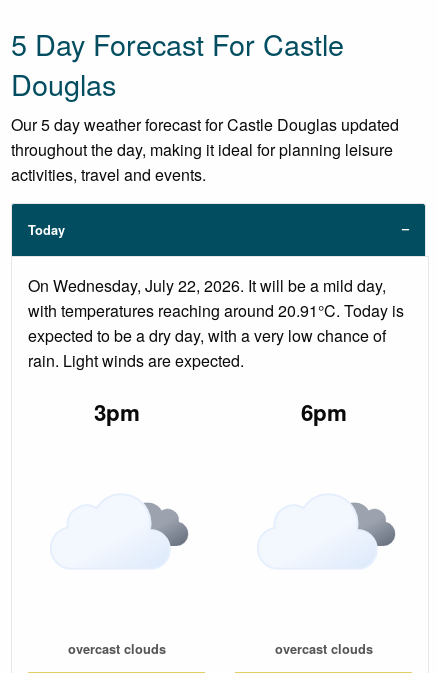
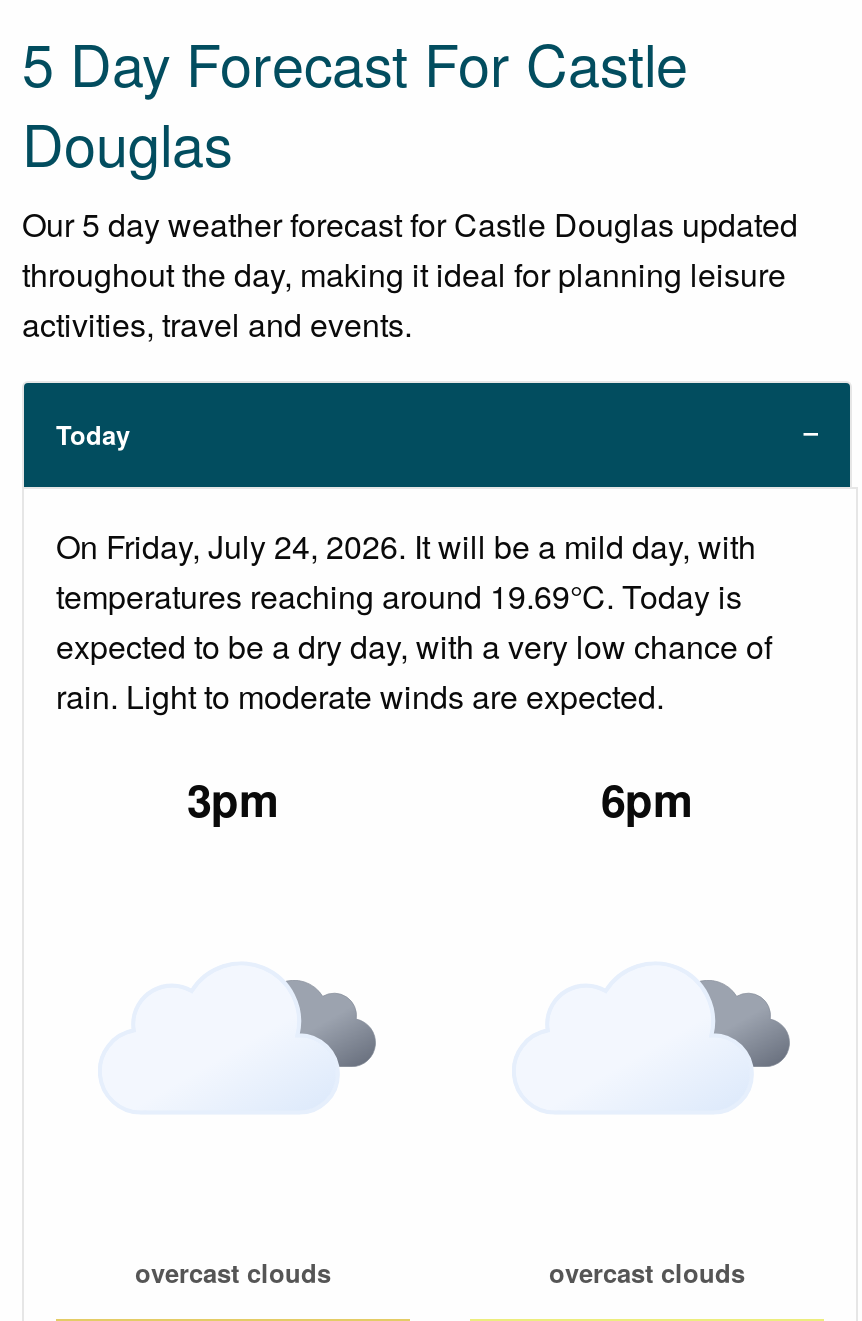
[28,274,404,322] On Wednesday, July 22, 2026. It will be a mild day, | with temperatures reaching around 20.91°C. Today is -> [56,523,756,619] On Friday, July 24, 2026. It will be a mild day, with | temperatures reaching around 19.69°C. Today is
[28,349,244,372] rain. Light winds are expected. -> [56,673,664,719] rain. Light to moderate winds are expected.

